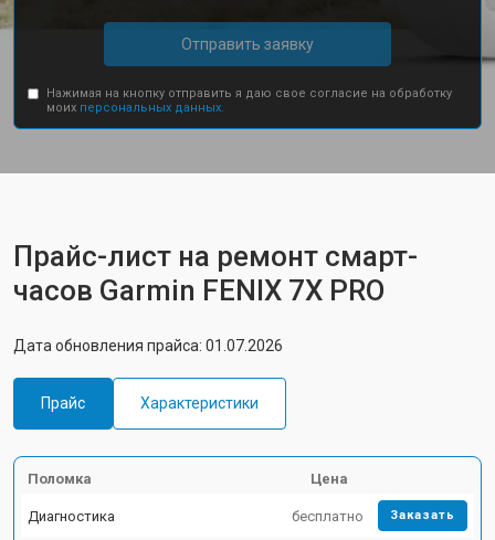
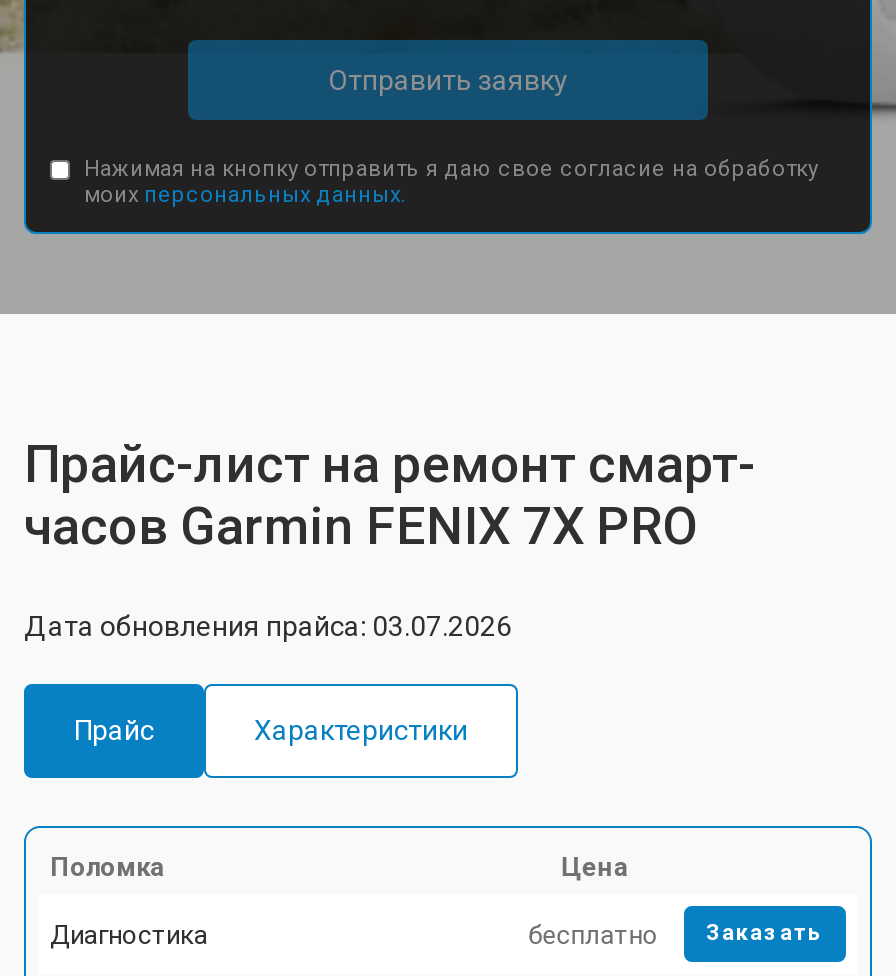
[13,337,283,354] Дата обновления прайса: 01.07.2026 -> [24,610,512,642] Дата обновления прайса: 03.07.2026

